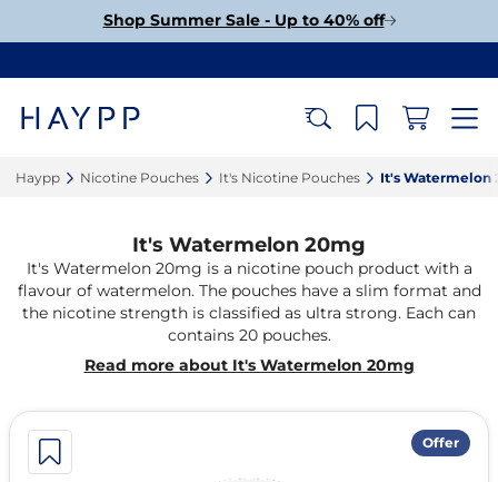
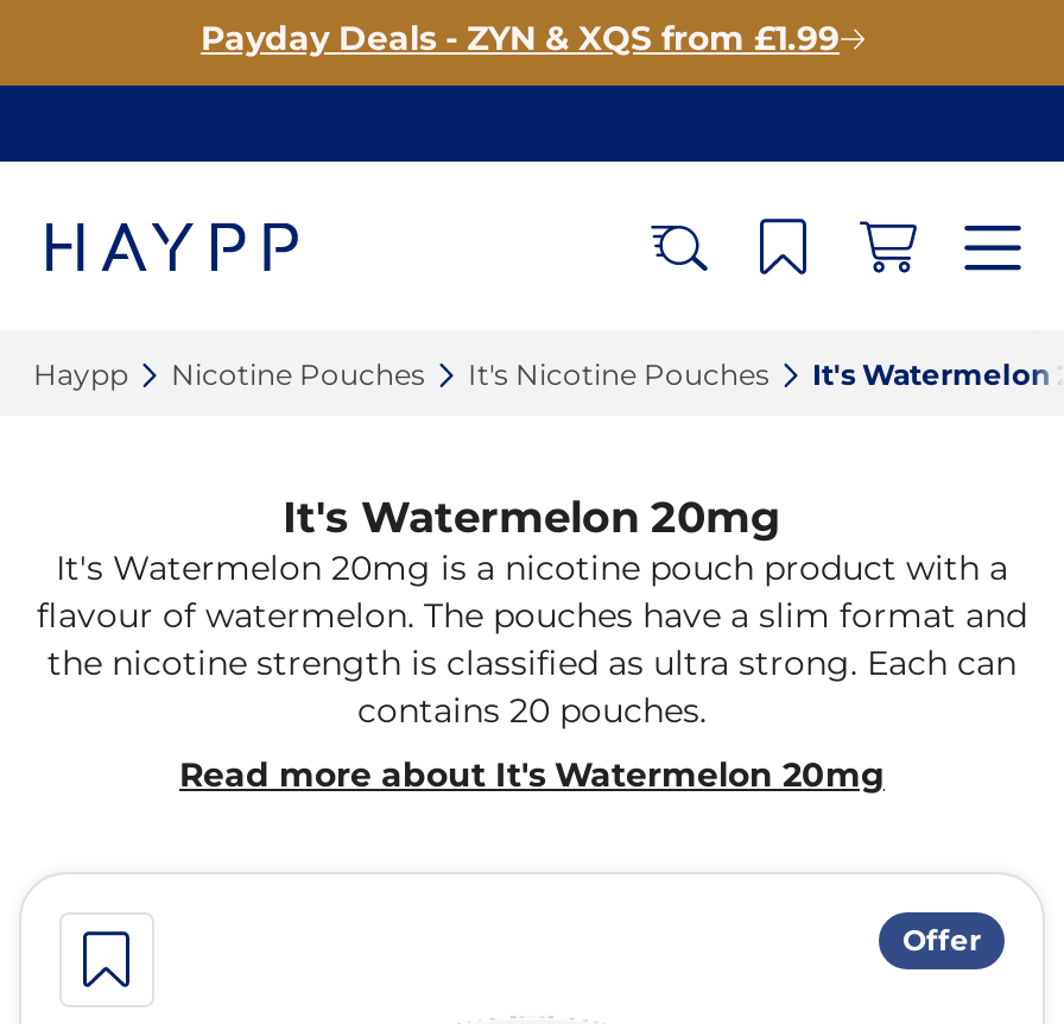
[103,10,384,30] Shop Summer Sale - Up to 40% off -> [201,17,840,59] Payday Deals - ZYN & XQS from £1.99

